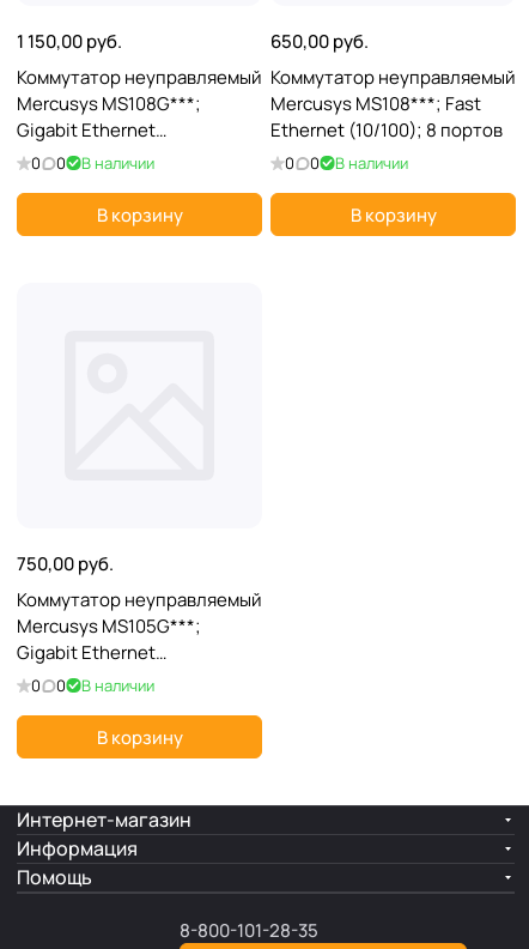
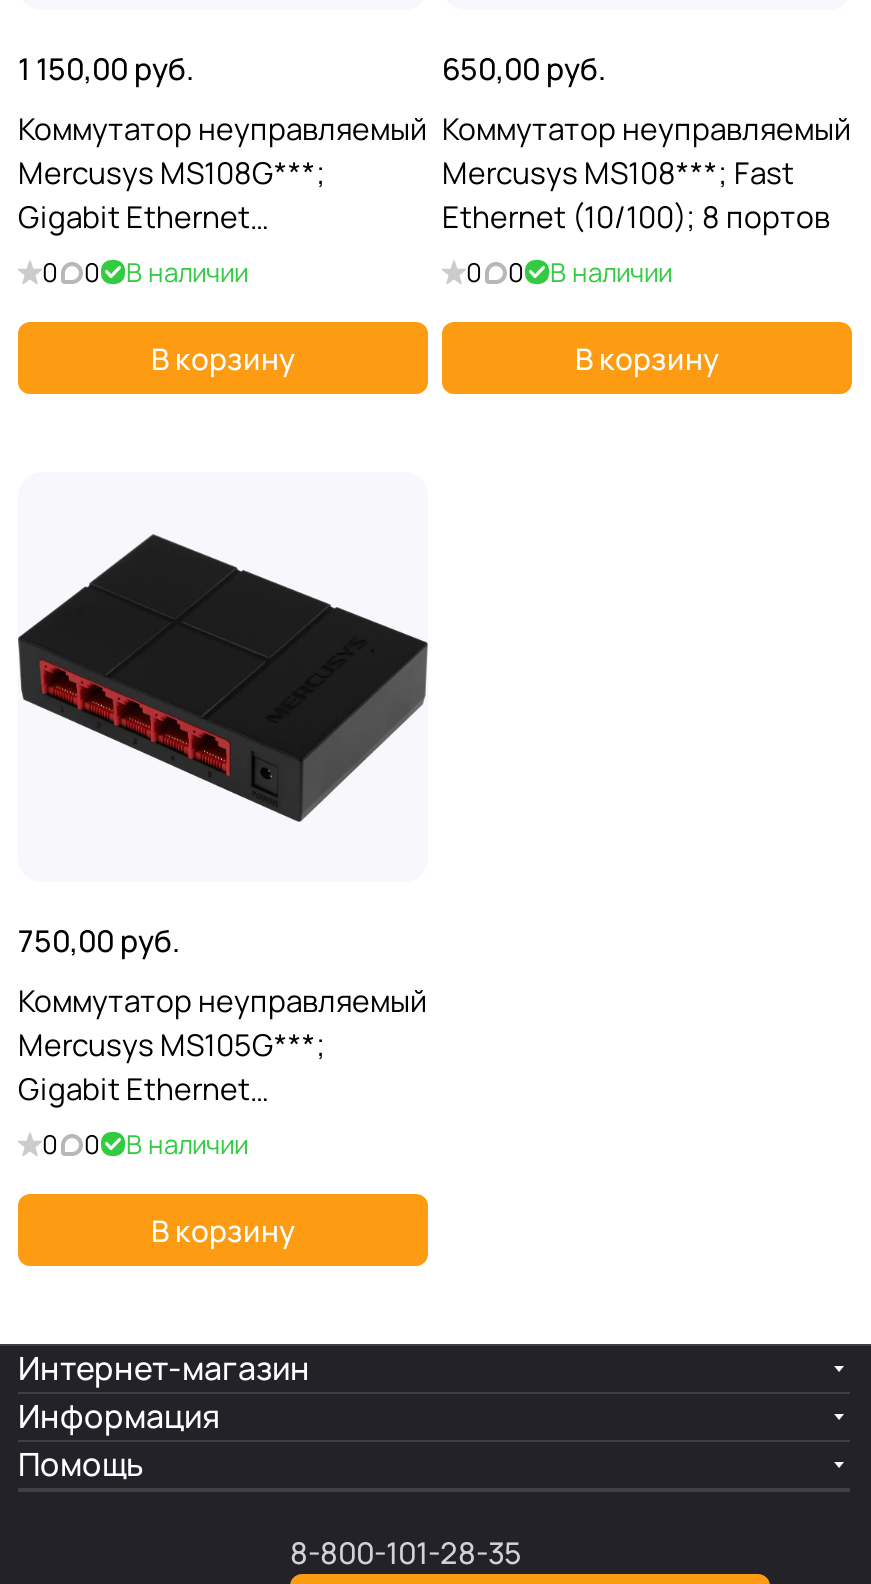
none -> [16,532,430,824] [image]

